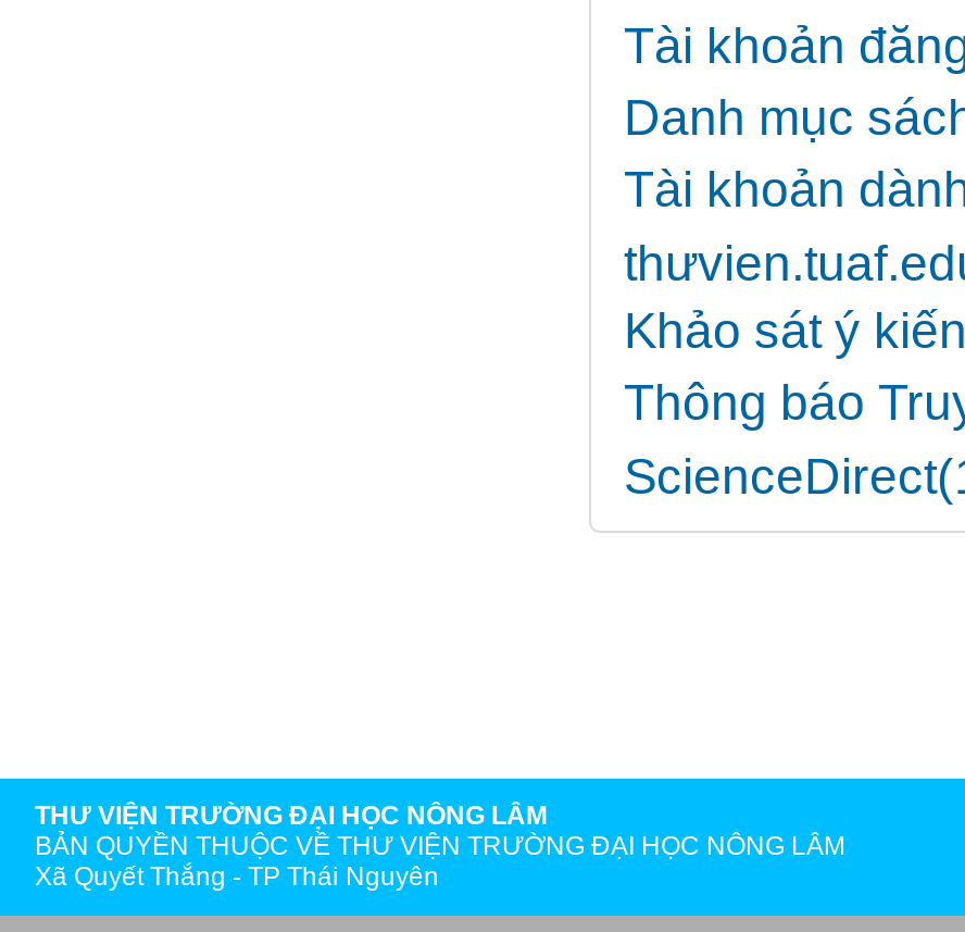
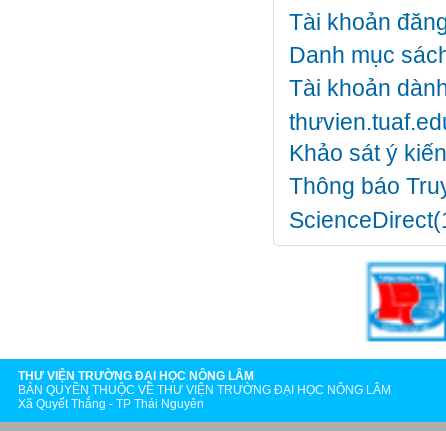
none -> [365,261,443,343] [image]

